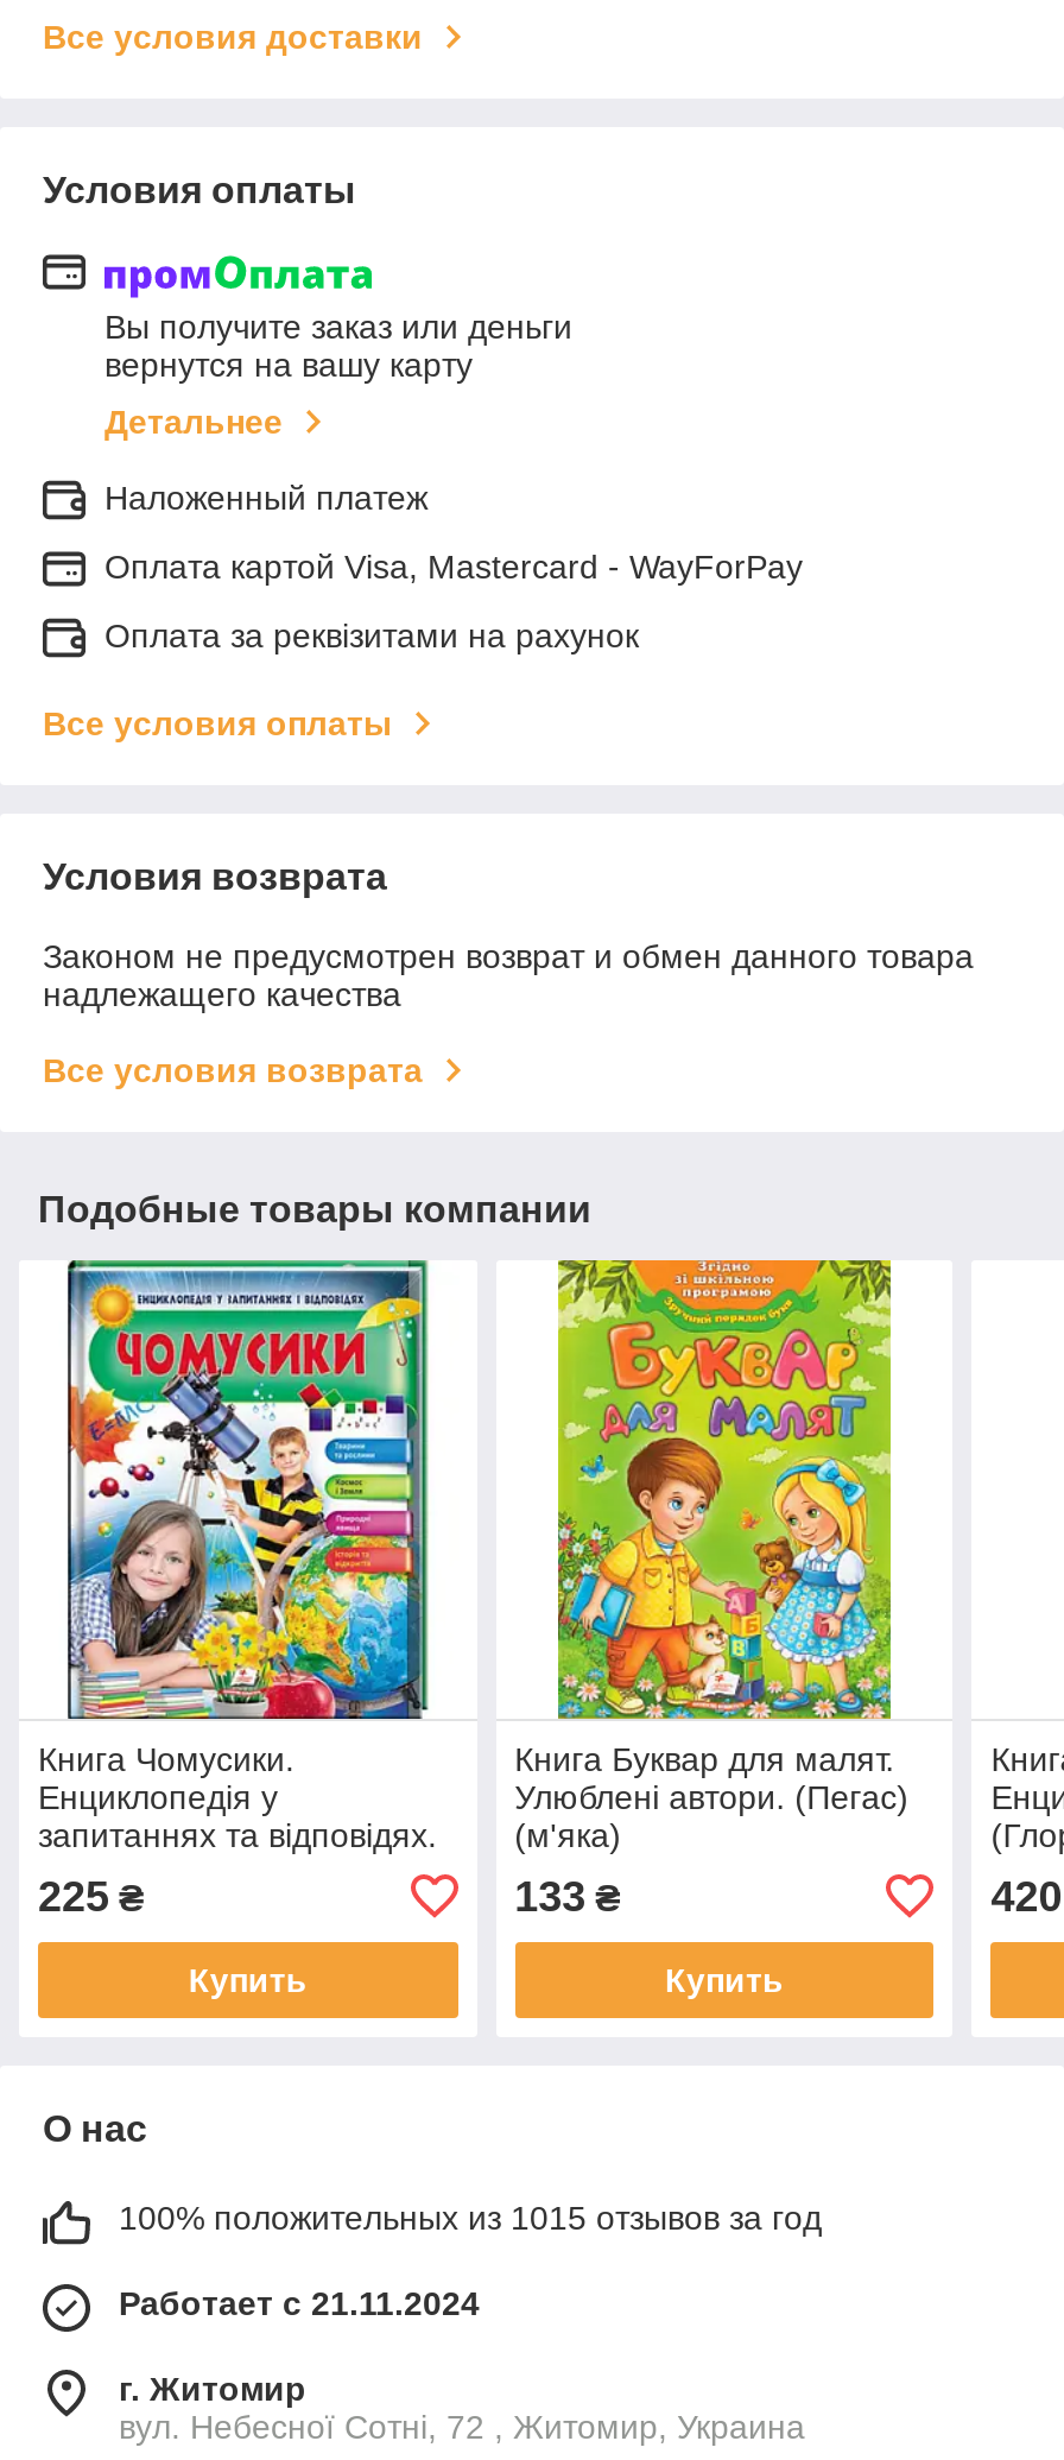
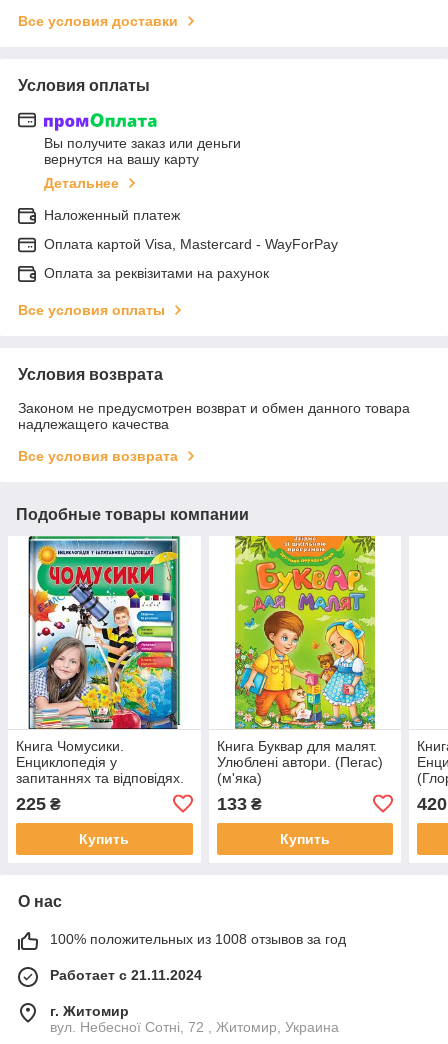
[119,2198,822,2236] 100% положительных из 1015 отзывов за год -> [50,931,346,947] 100% положительных из 1008 отзывов за год

